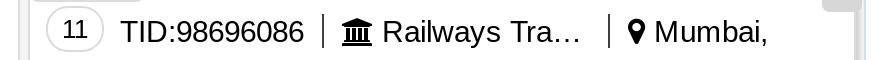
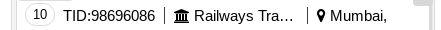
[62,14,304,48] 11 TID:98696086 -> [33,7,155,24] 10 TID:98696086

